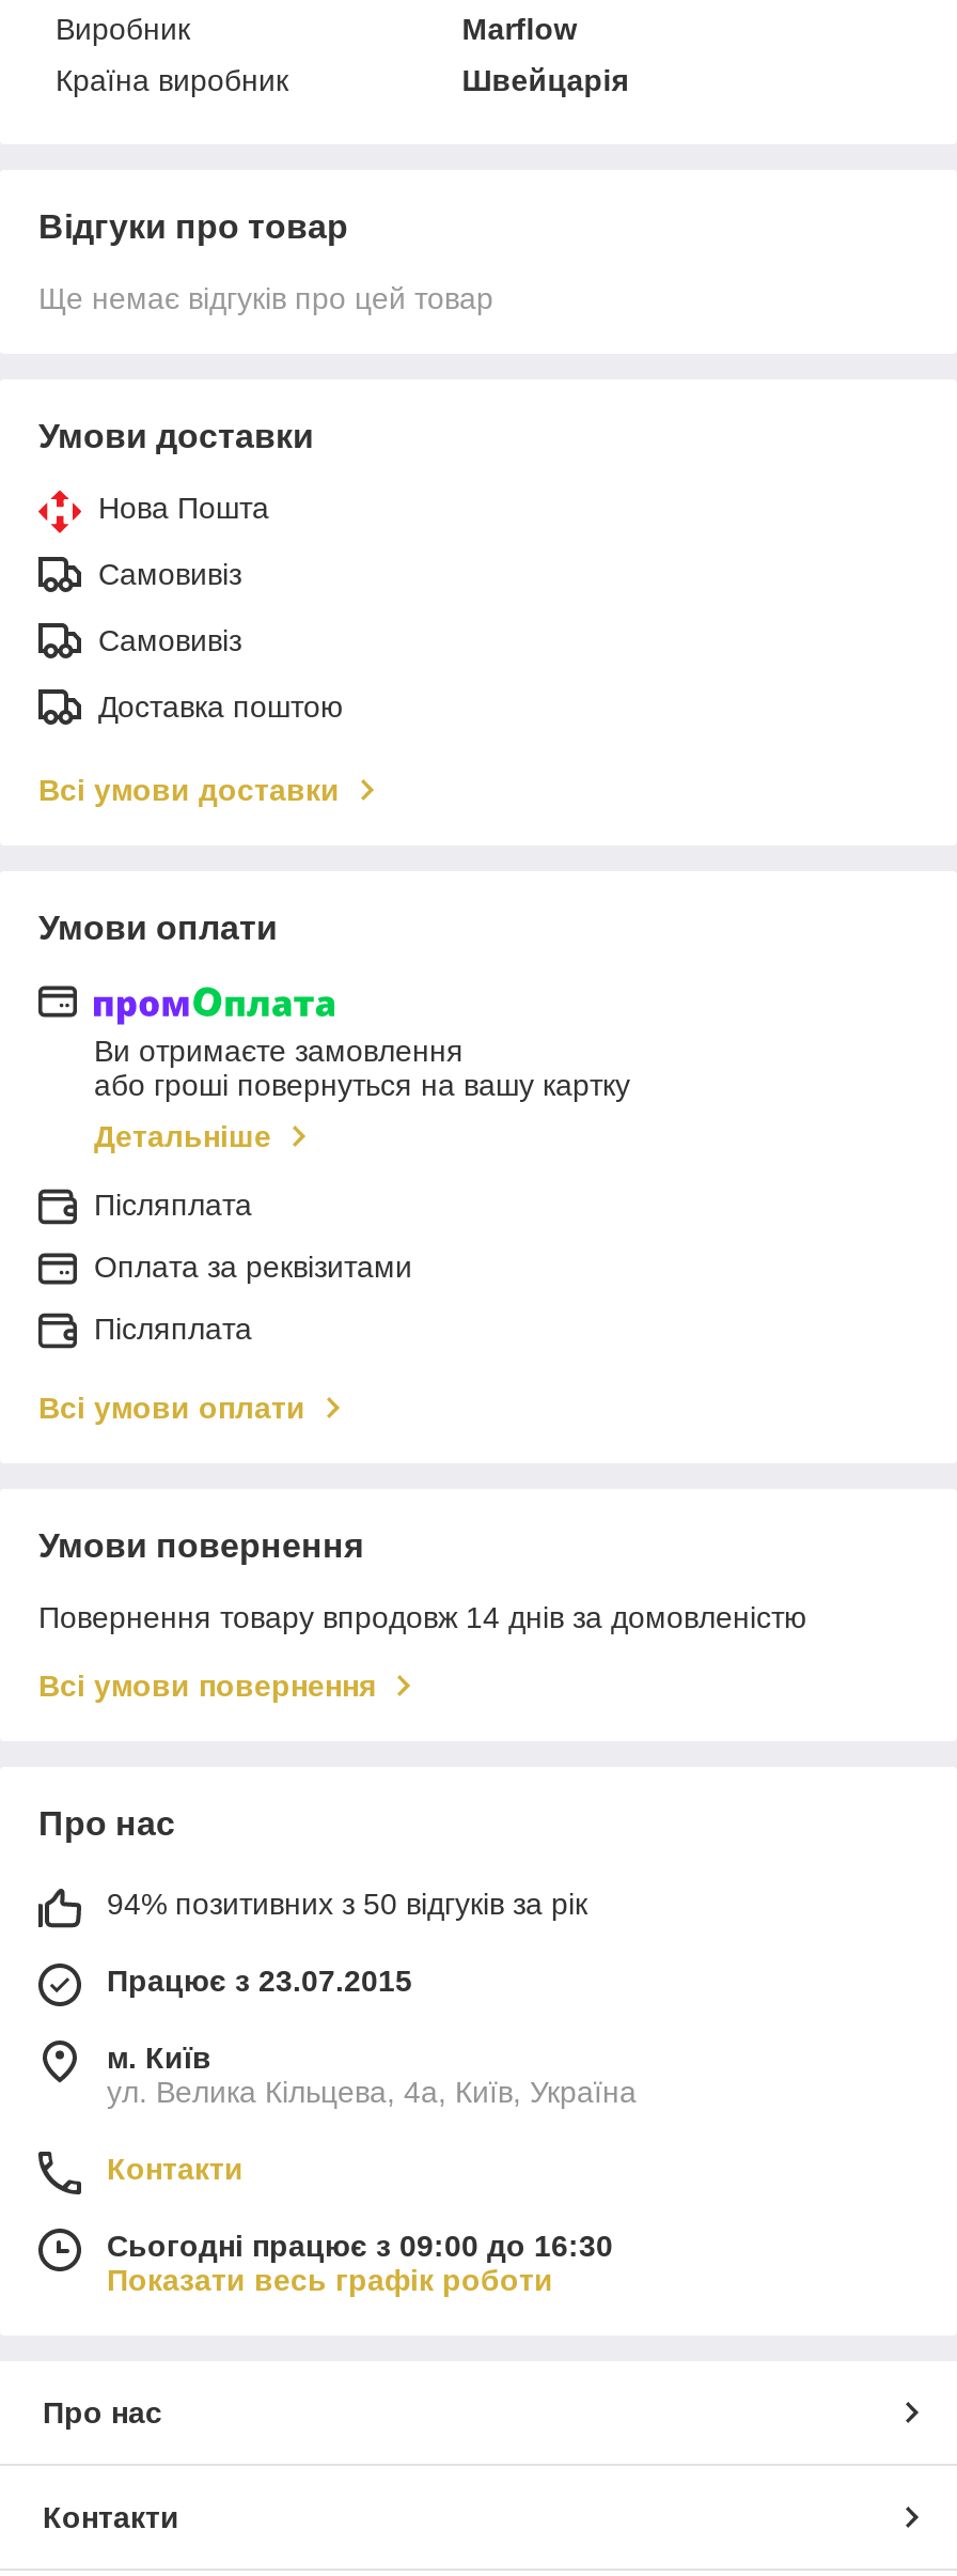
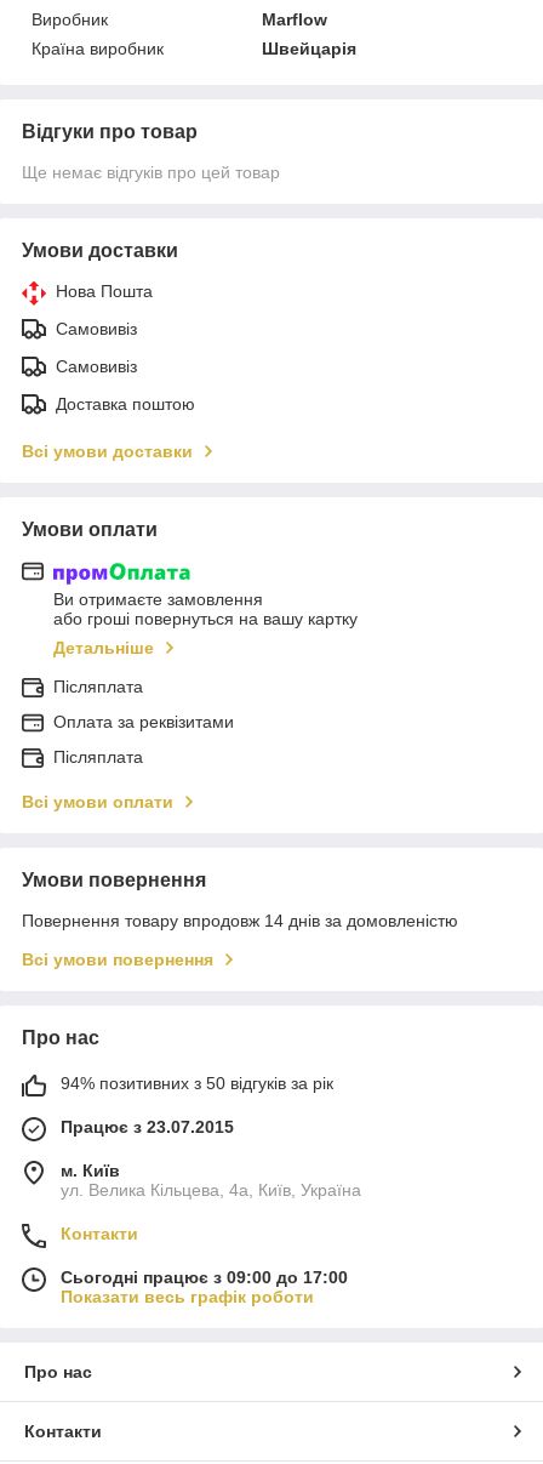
[107,2229,613,2263] Сьогодні працює з 09:00 до 16:30 -> [61,1268,348,1287] Сьогодні працює з 09:00 до 17:00

